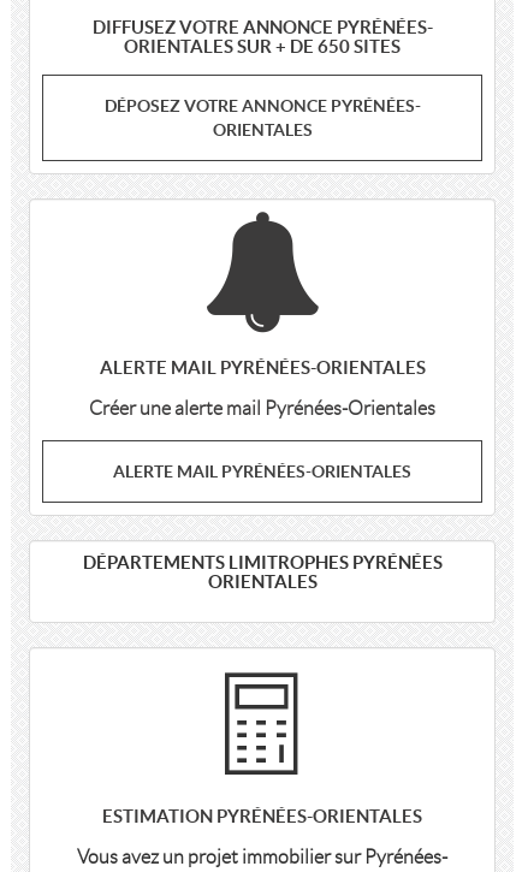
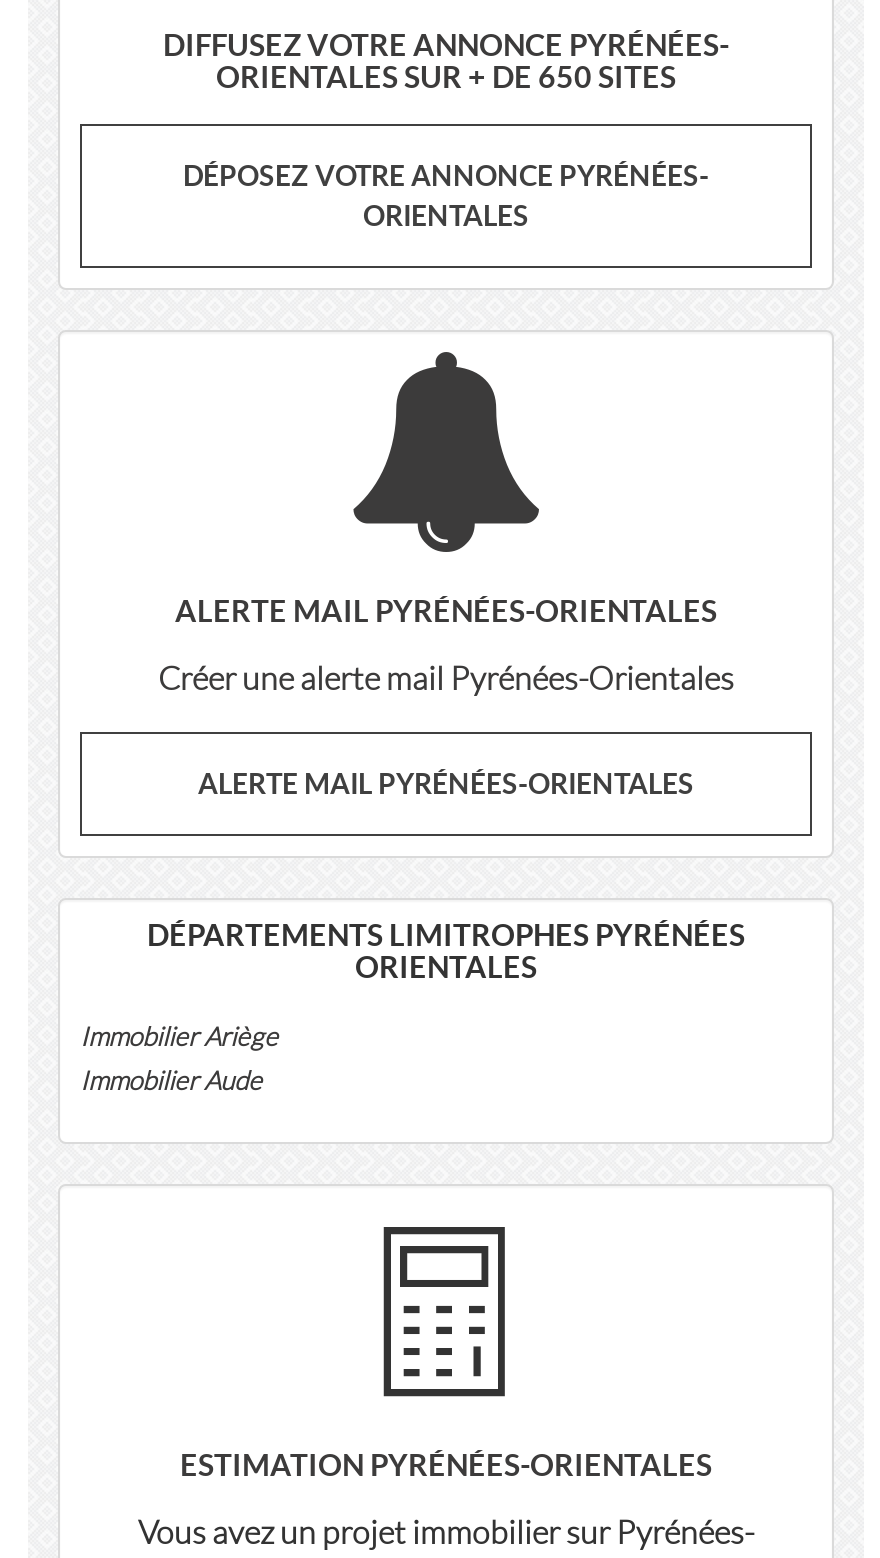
none -> [80,1022,278,1096] Immobilier Ariège | Immobilier Aude

